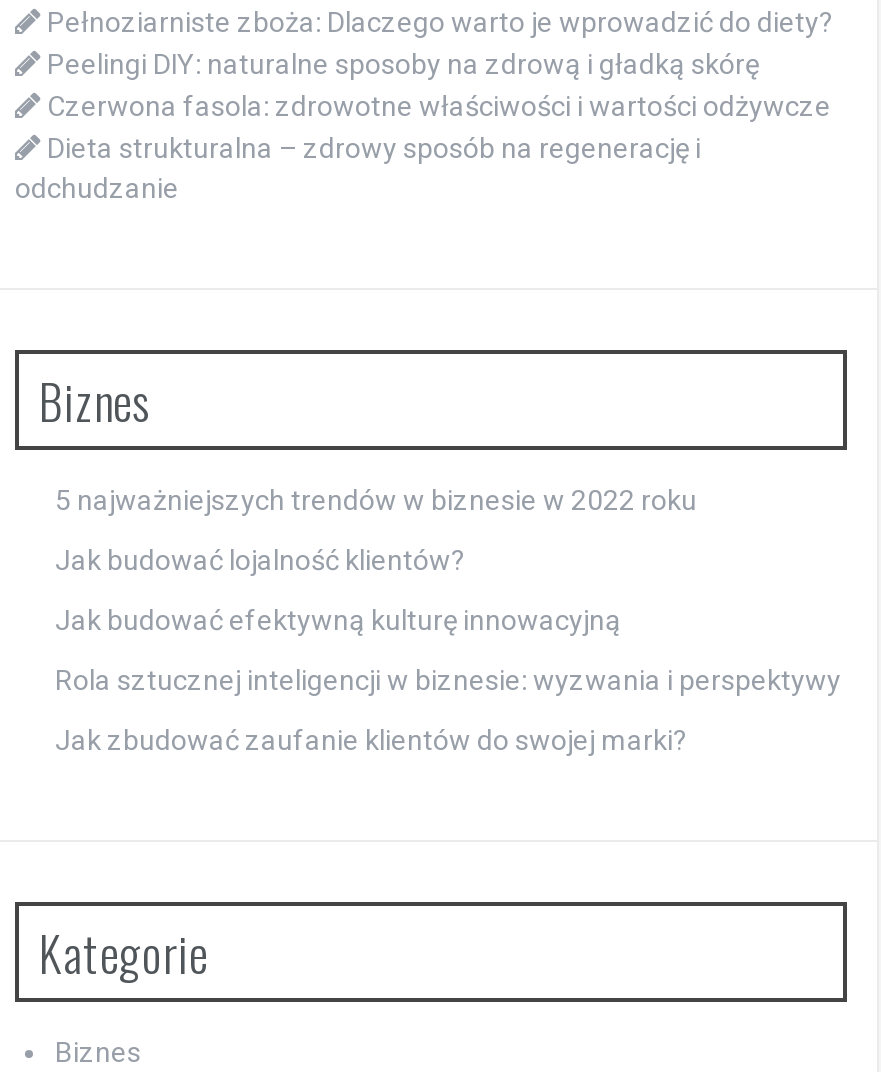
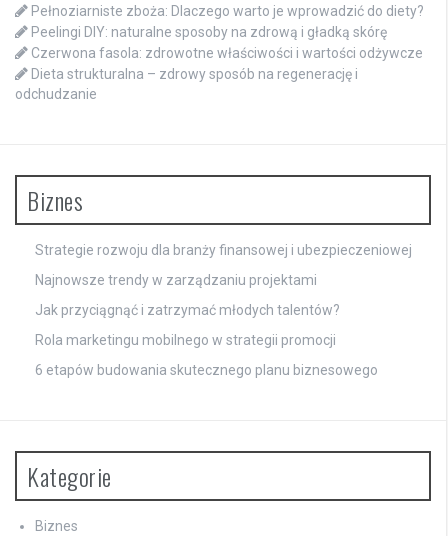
[55,483,697,515] 5 najważniejszych trendów w biznesie w 2022 roku -> [35,242,412,258] Strategie rozwoju dla branży finansowej i ubezpieczeniowej
[55,543,465,575] Jak budować lojalność klientów? -> [35,272,317,288] Najnowsze trendy w zarządzaniu projektami
[55,603,621,635] Jak budować efektywną kulturę innowacyjną -> [35,302,340,318] Jak przyciągnąć i zatrzymać młodych talentów?
[55,663,841,695] Rola sztucznej inteligencji w biznesie: wyzwania i perspektywy -> [35,332,336,348] Rola marketingu mobilnego w strategii promocji
[55,723,687,755] Jak zbudować zaufanie klientów do swojej marki? -> [35,362,378,378] 6 etapów budowania skutecznego planu biznesowego

